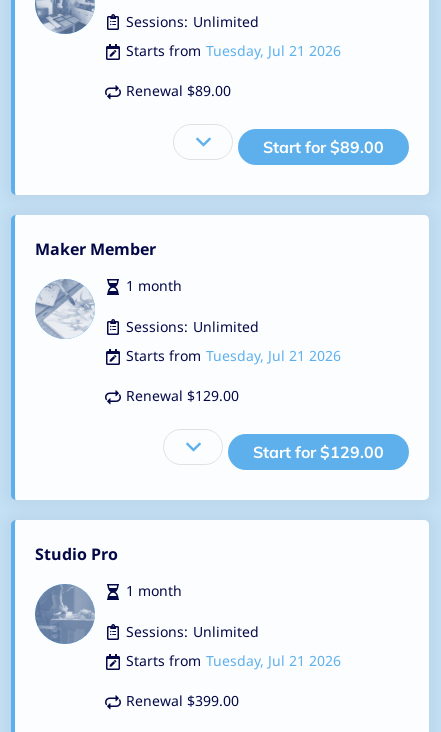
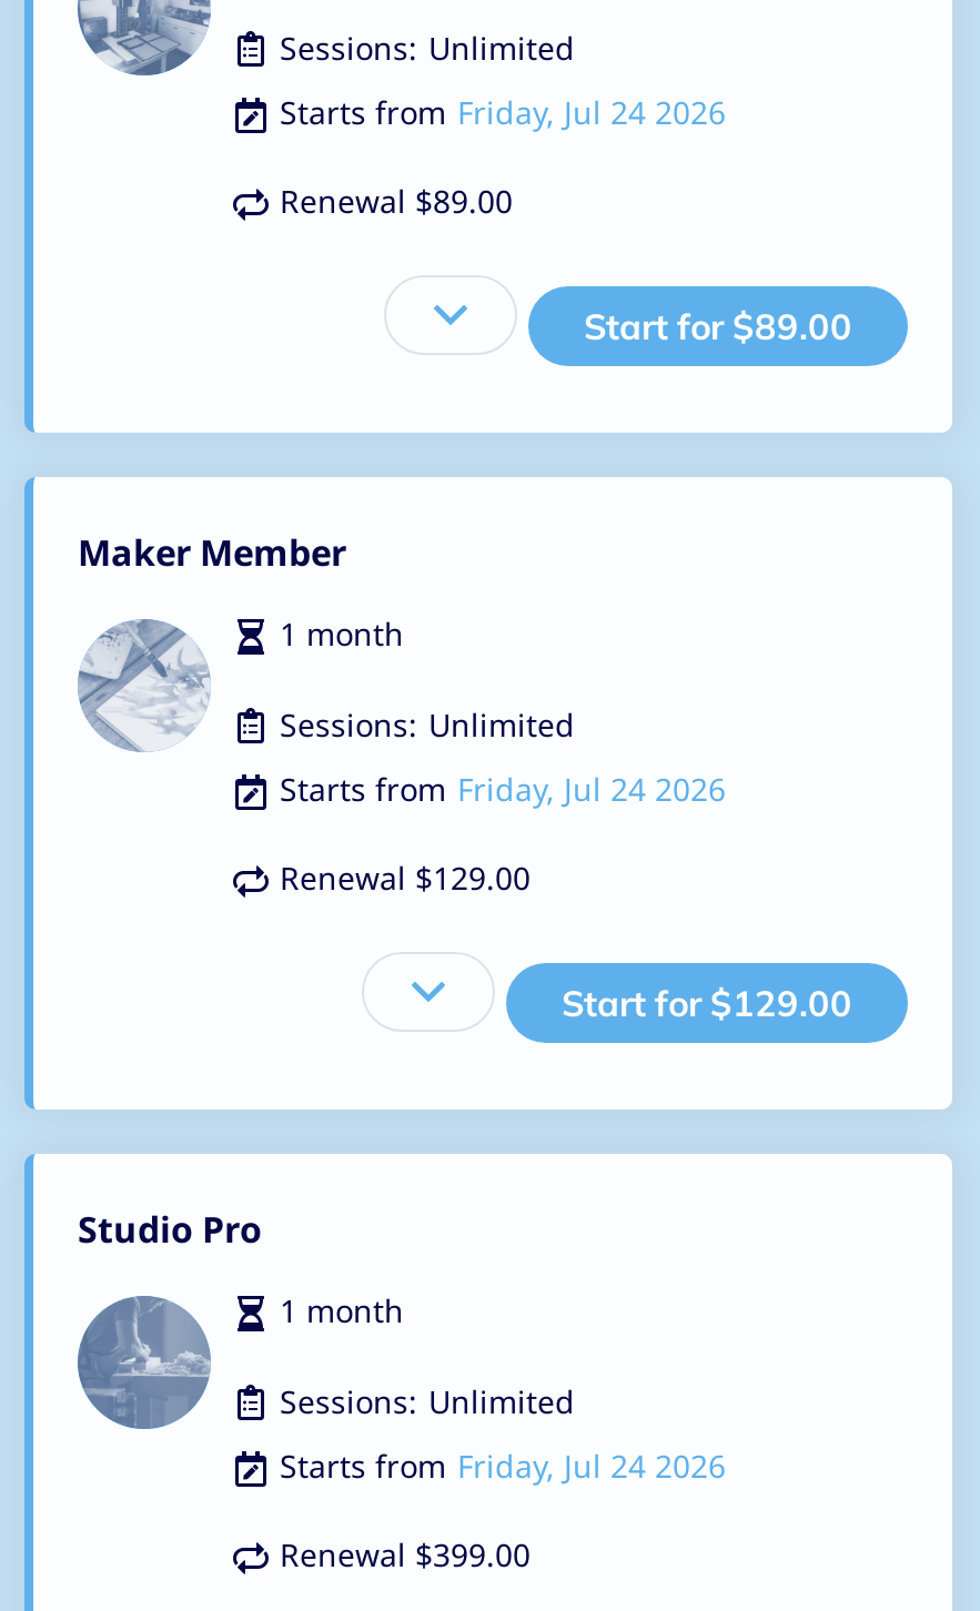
[126,41,341,60] Starts from Tuesday, Jul 21 2026 -> [280,91,726,133] Starts from Friday, Jul 24 2026
[126,346,341,365] Starts from Tuesday, Jul 21 2026 -> [280,768,726,810] Starts from Friday, Jul 24 2026
[126,651,341,670] Starts from Tuesday, Jul 21 2026 -> [280,1445,726,1487] Starts from Friday, Jul 24 2026

